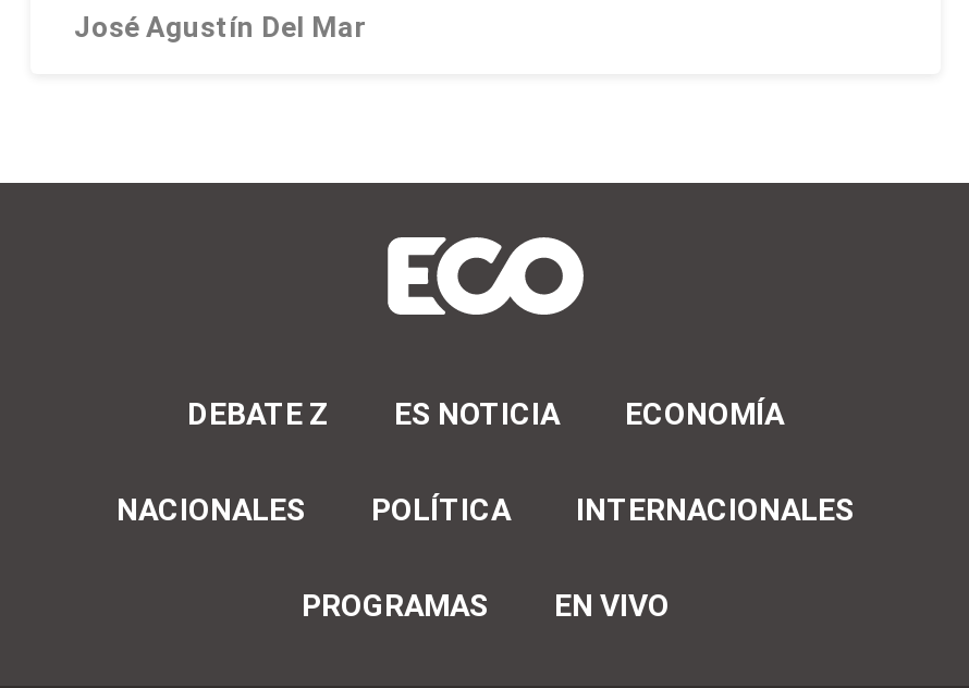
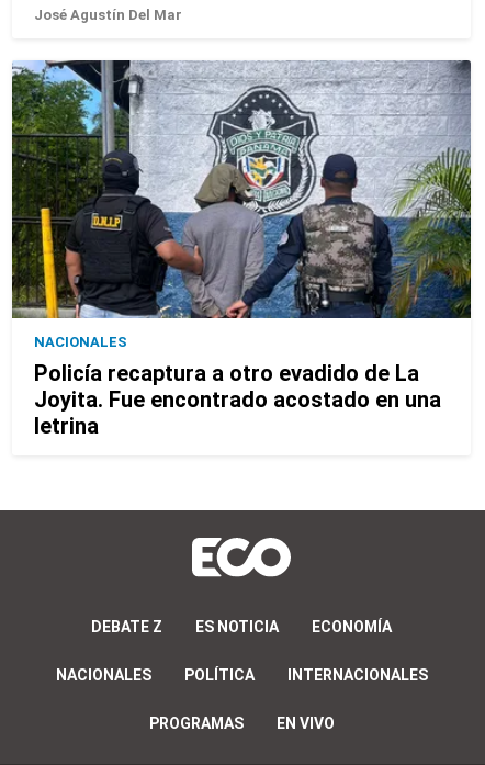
none -> [11,59,472,439] [image] | NACIONALES | Policía recaptura a otro evadido de La | Joyita. Fue encontrado acostado en una | letrina

